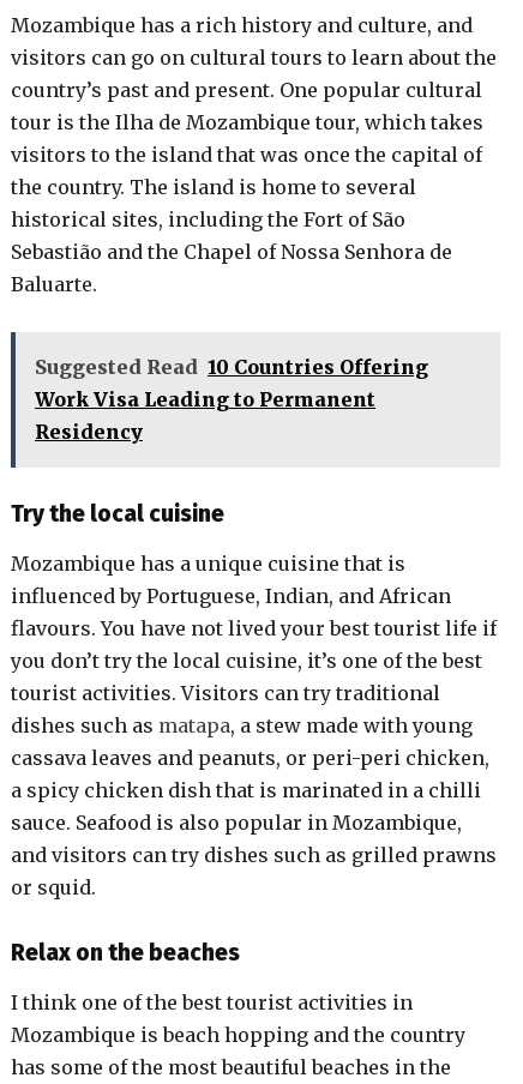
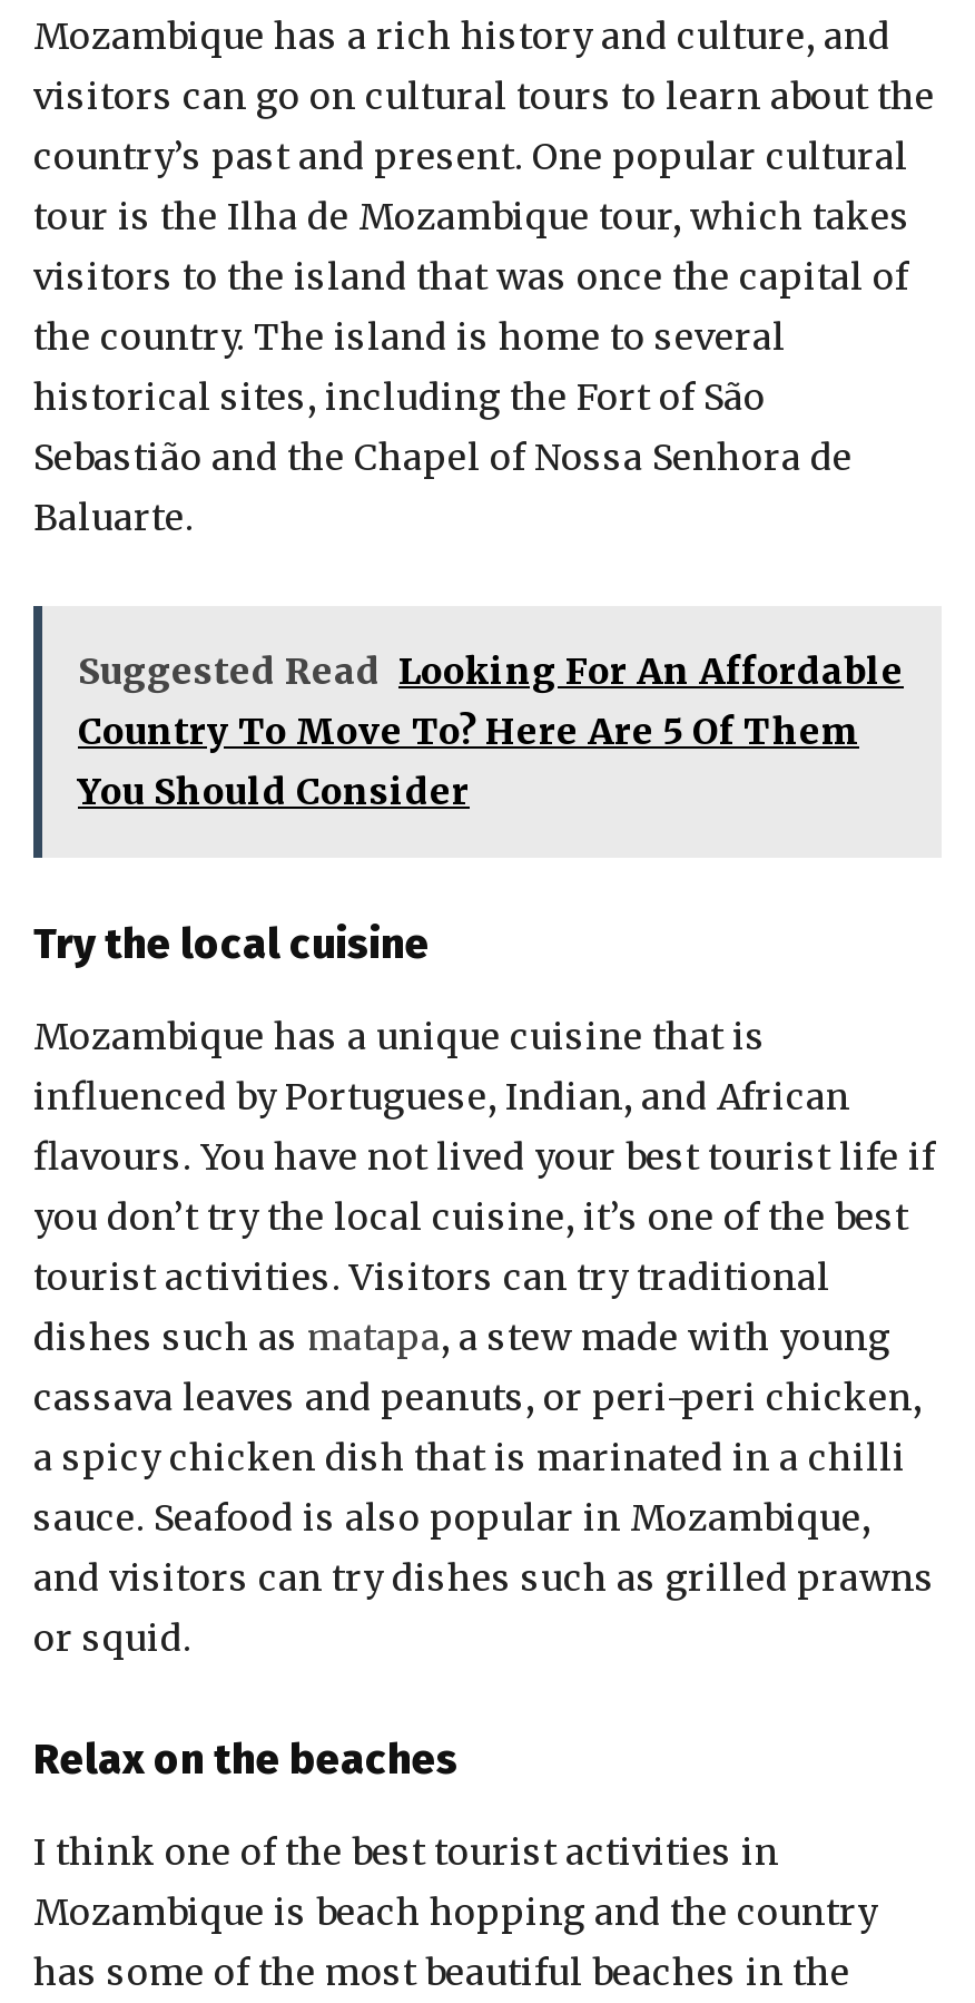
[35,355,428,444] Suggested Read 10 Countries Offering | Work Visa Leading to Permanent | Residency -> [78,649,904,814] Suggested Read Looking For An Affordable | Country To Move To? Here Are 5 Of Them | You Should Consider

